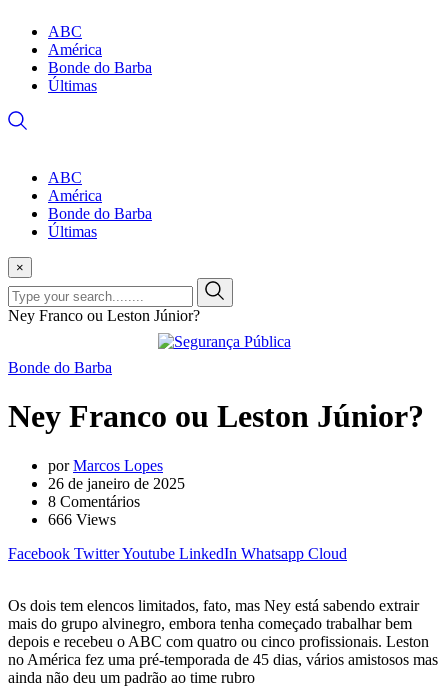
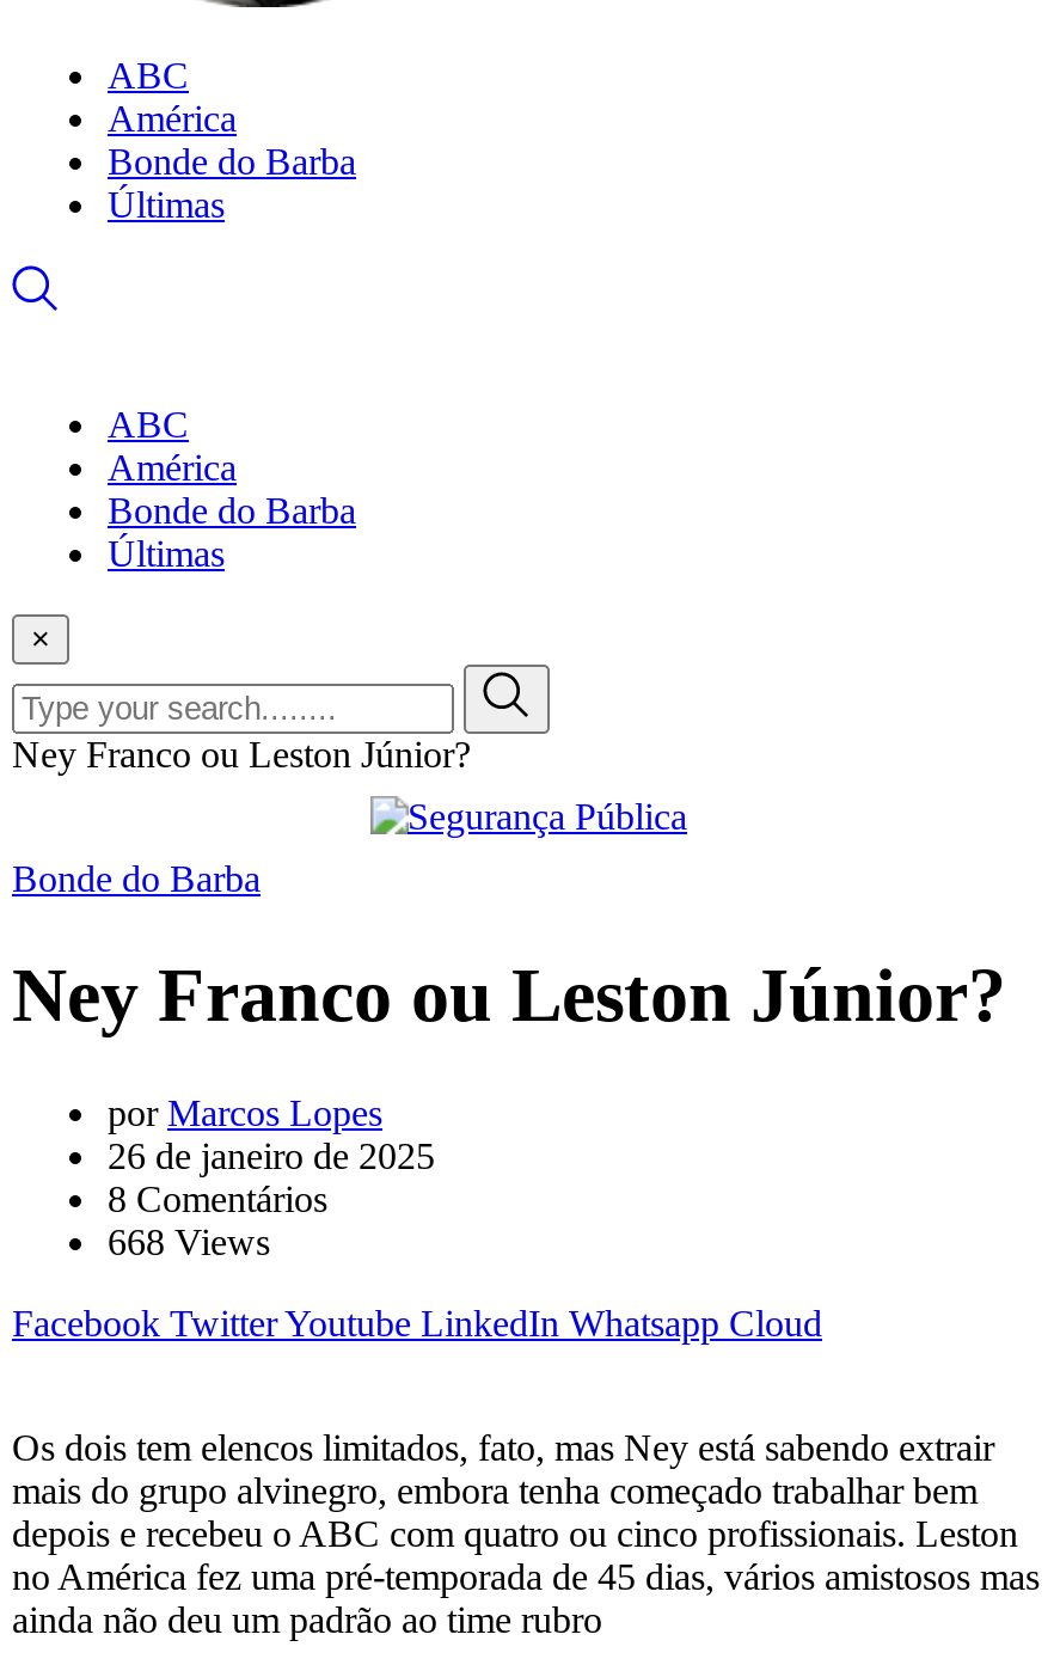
[48,511,116,528] 666 Views -> [108,1221,270,1262] 668 Views

